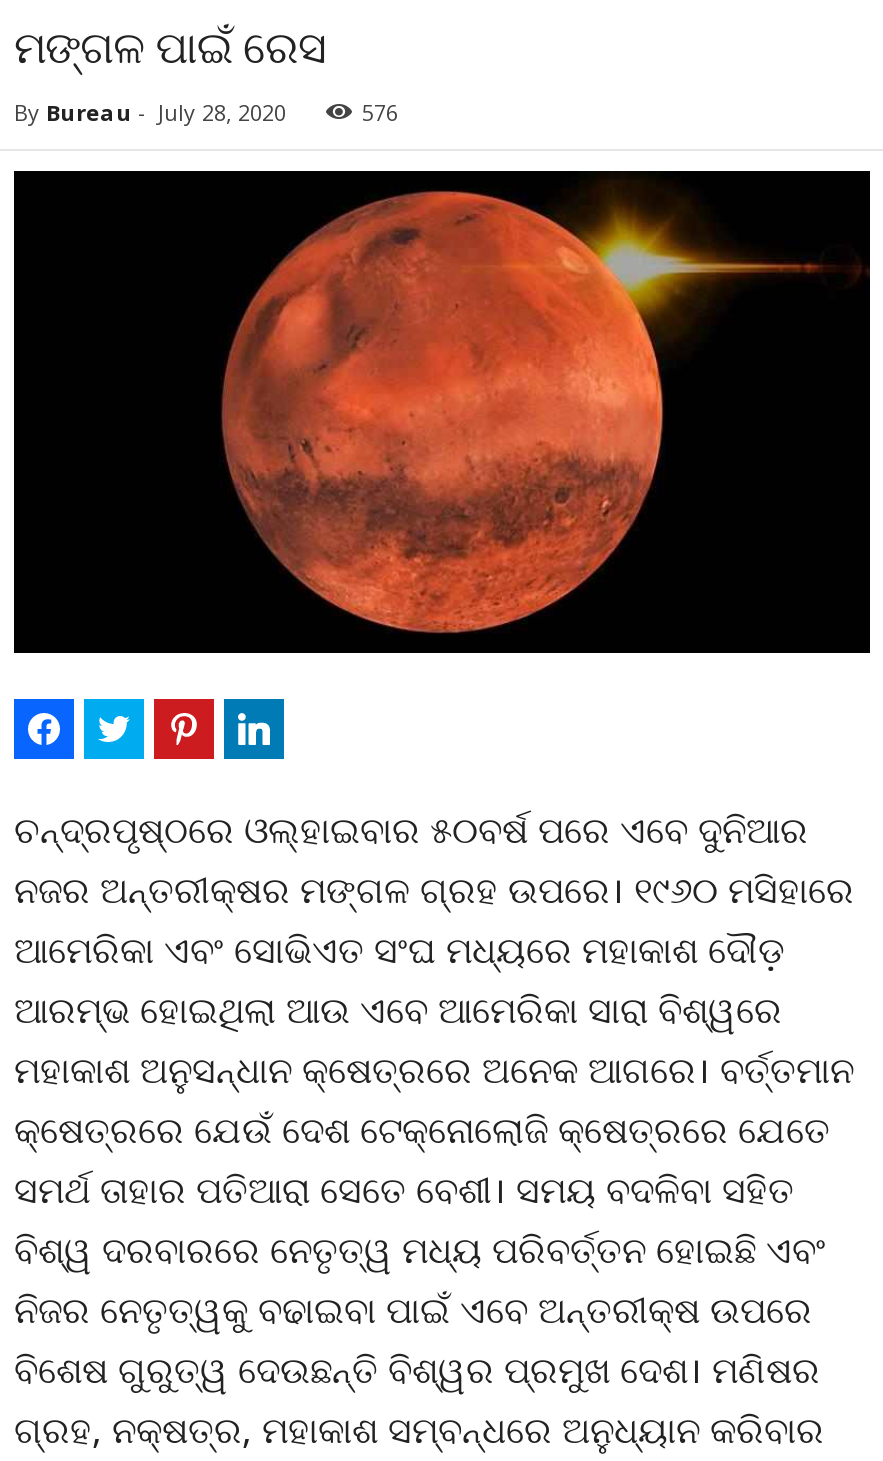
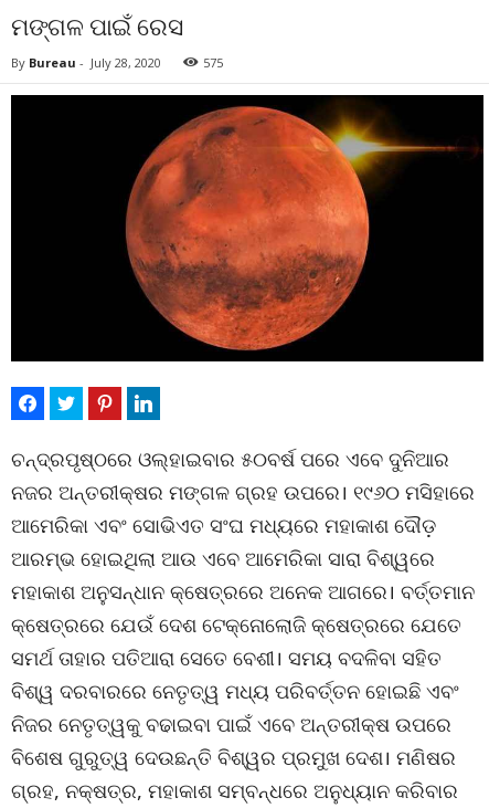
[362,97,398,127] 576 -> [203,54,223,71] 575

